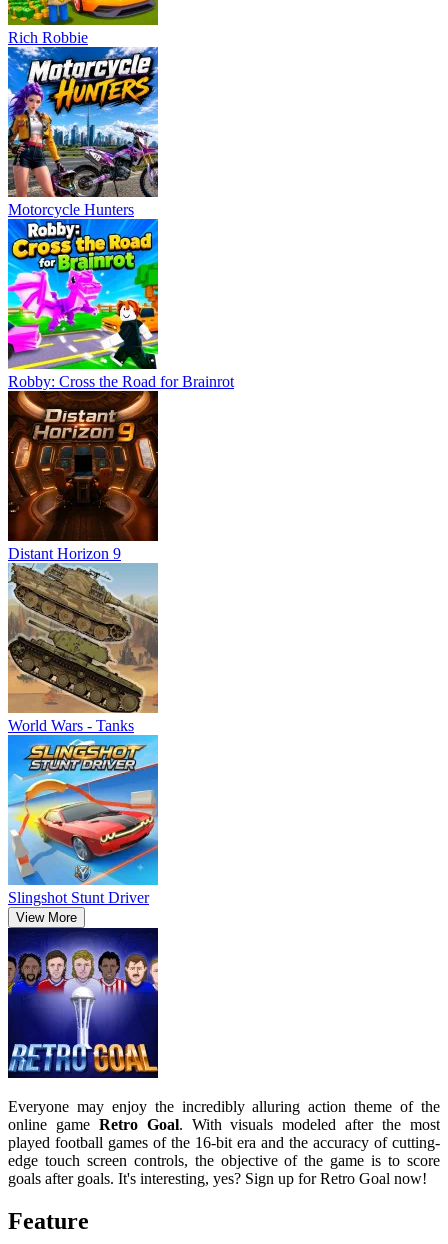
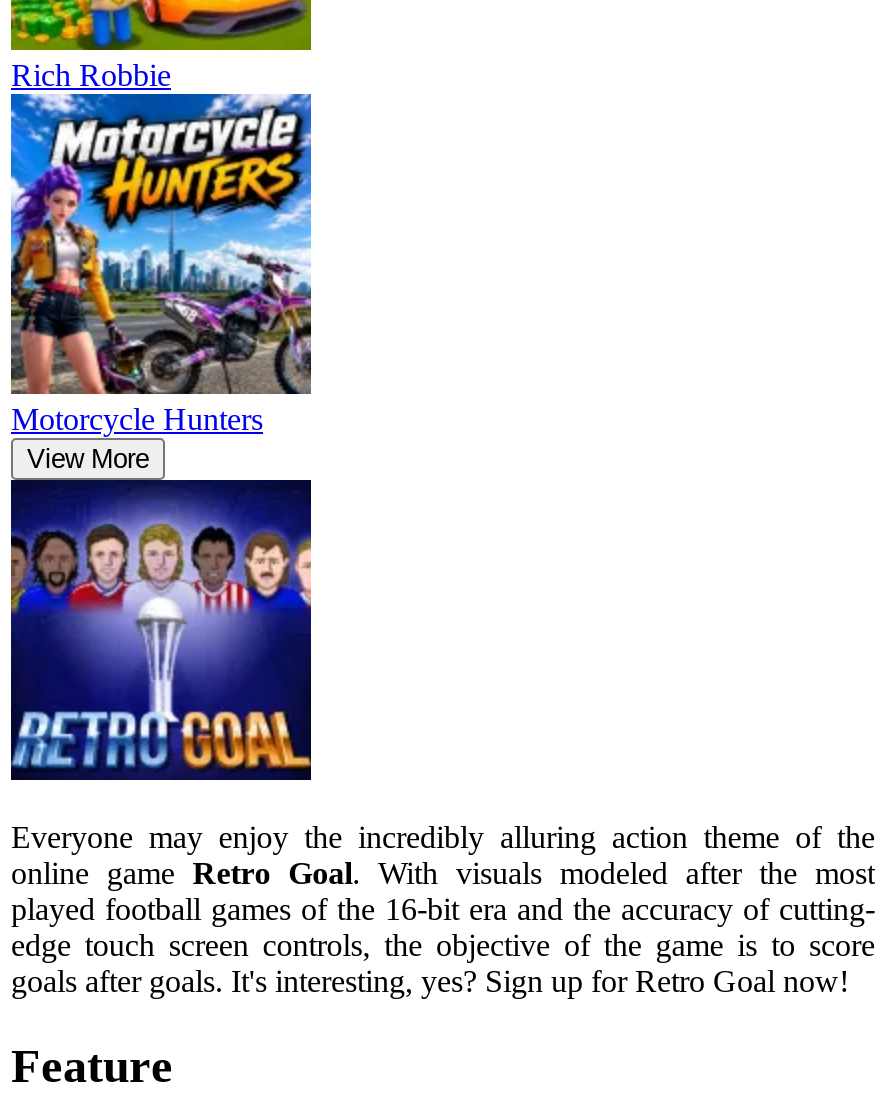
[7,218,234,390] [image] | Robby: Cross the Road for Brainrot -> none
[7,397,159,562] [image] | Distant Horizon 9 -> none
[7,562,159,734] [image] | World Wars - Tanks -> none
[7,735,159,906] [image] | Slingshot Stunt Driver -> none

